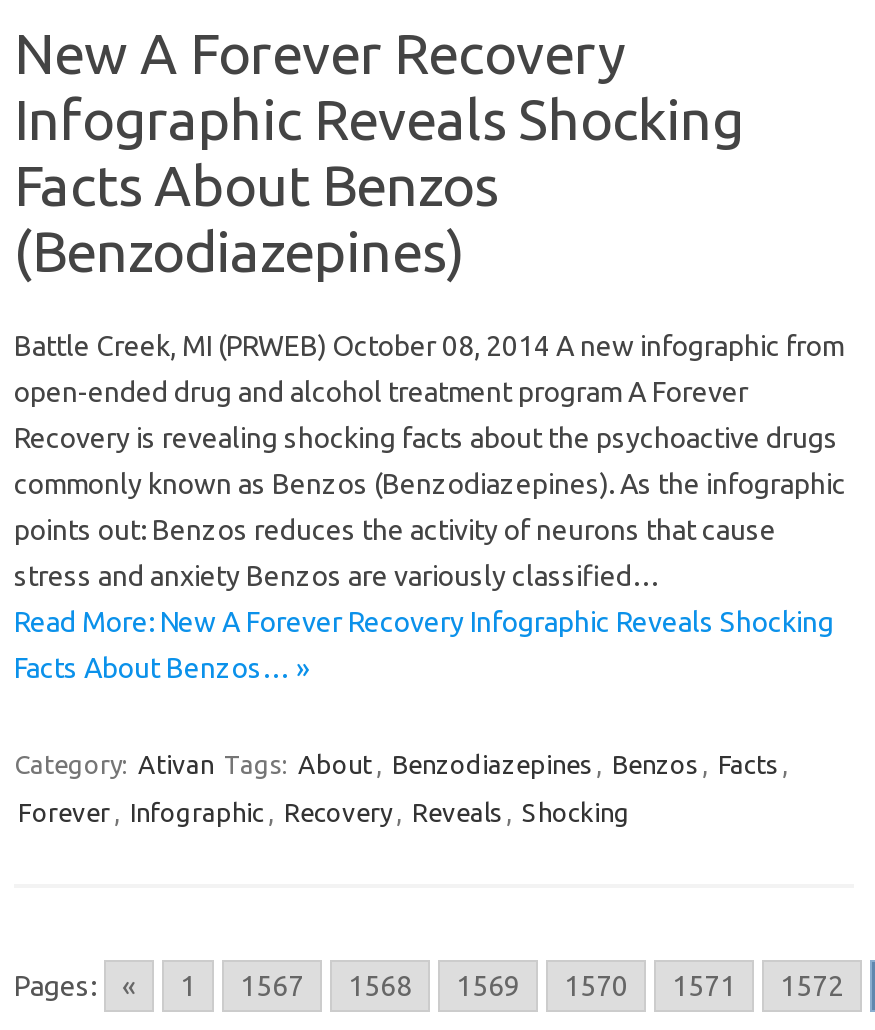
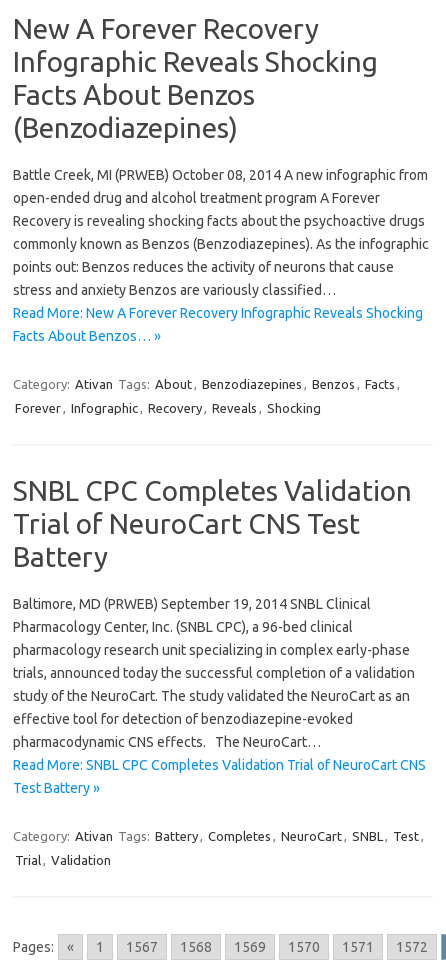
none -> [13,475,426,867] SNBL CPC Completes Validation | Trial of NeuroCart CNS Test | Battery | Baltimore, MD (PRWEB) September 19, 2014 SNBL Clinical | Pharmacology Center, Inc. (SNBL CPC), a 96-bed clinical | pharmacology research unit specializing in complex early-phase | trials, announced today the successful completion of a validation | study of the NeuroCart. The study validated the NeuroCart as an | effective tool for detection of benzodiazepine-evoked | pharmacodynamic CNS effects. The NeuroCart… | Read More: SNBL CPC Completes Validation Trial of NeuroCart CNS | Test Battery » | Category: Ativan Tags: Battery , Completes , NeuroCart , SNBL , Test , | Trial , Validation

